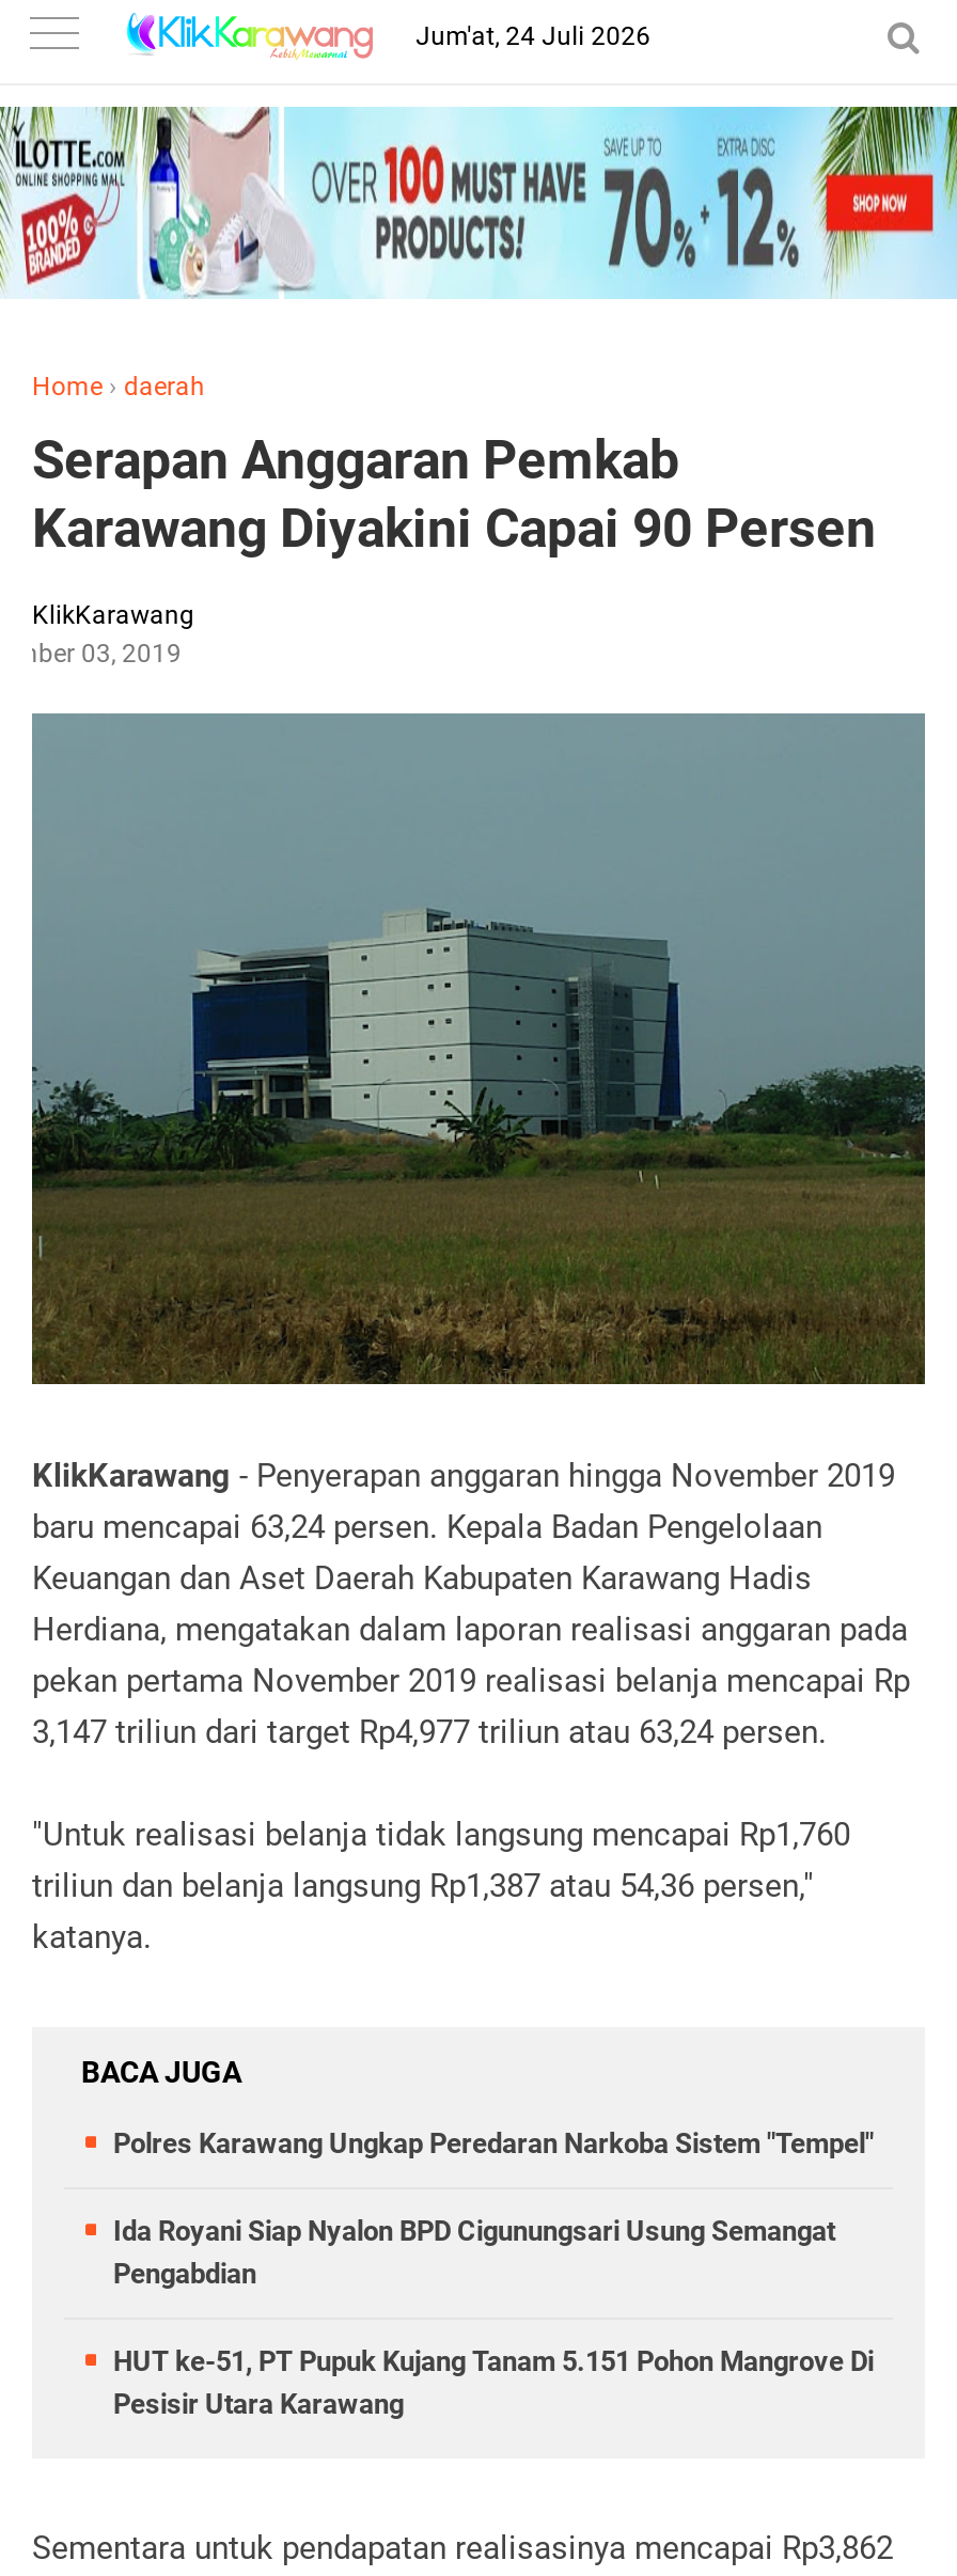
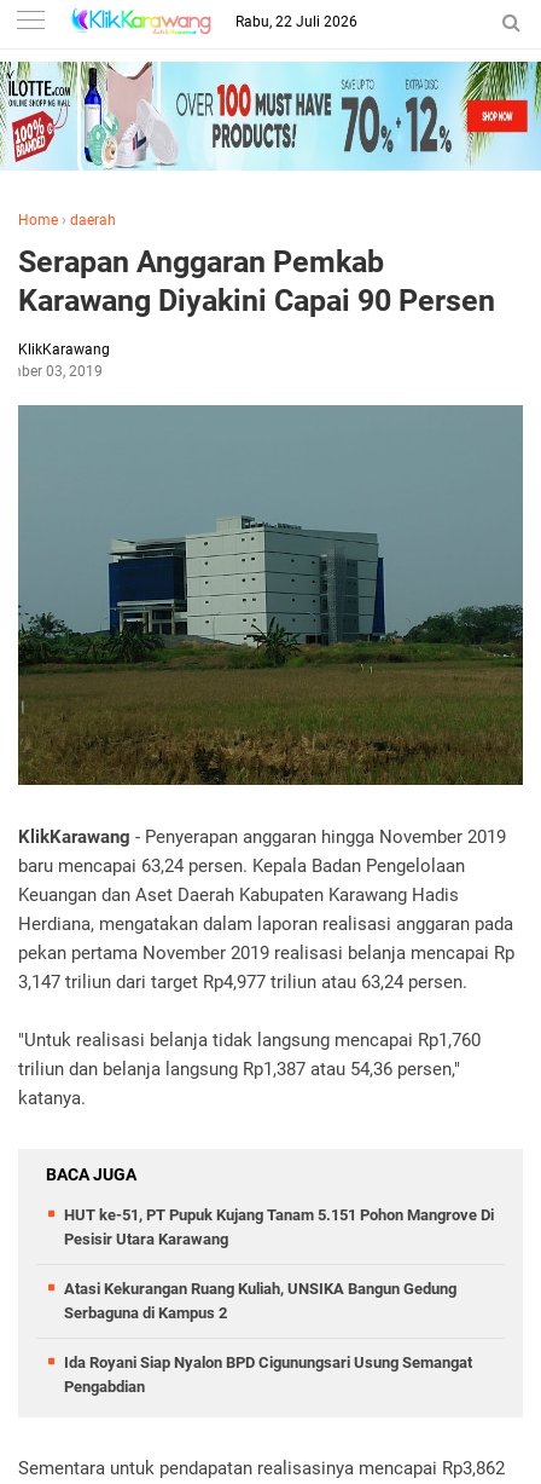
[416,21,651,51] Jum'at, 24 Juli 2026 -> [235,13,357,30] Rabu, 22 Juli 2026
[113,2126,874,2158] Polres Karawang Ungkap Peredaran Narkoba Sistem "Tempel" -> none
moved [113,2214,835,2289] -> [64,1353,472,1395]: Ida Royani Siap Nyalon BPD Cigunungsari Usung Semangat | Pengabdian
moved [113,2344,874,2419] -> [64,1205,494,1248]: HUT ke-51, PT Pupuk Kujang Tanam 5.151 Pohon Mangrove Di | Pesisir Utara Karawang
none -> [64,1279,456,1321] Atasi Kekurangan Ruang Kuliah, UNSIKA Bangun Gedung | Serbaguna di Kampus 2

